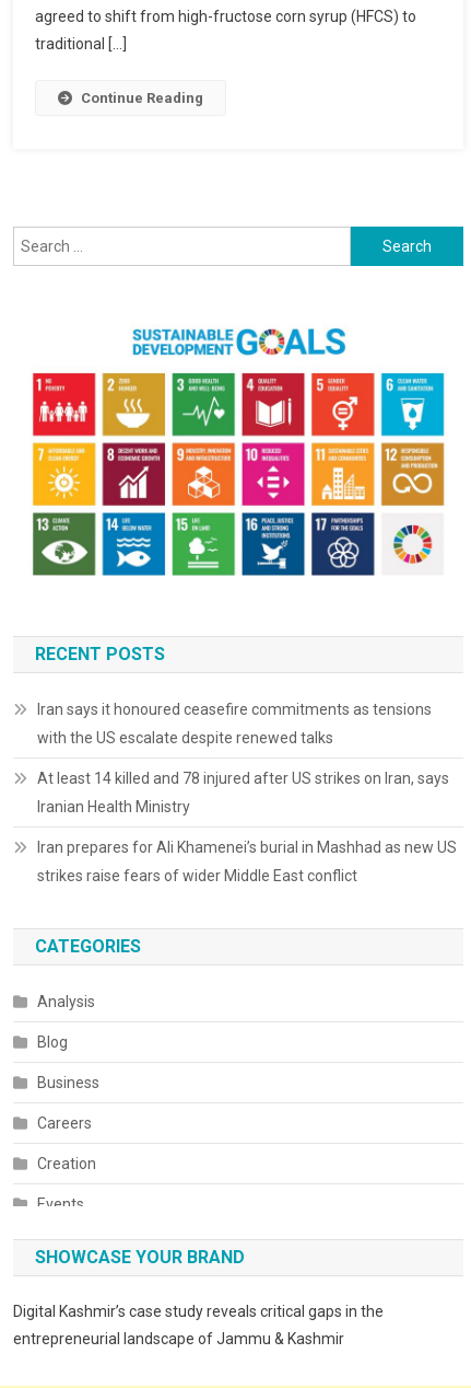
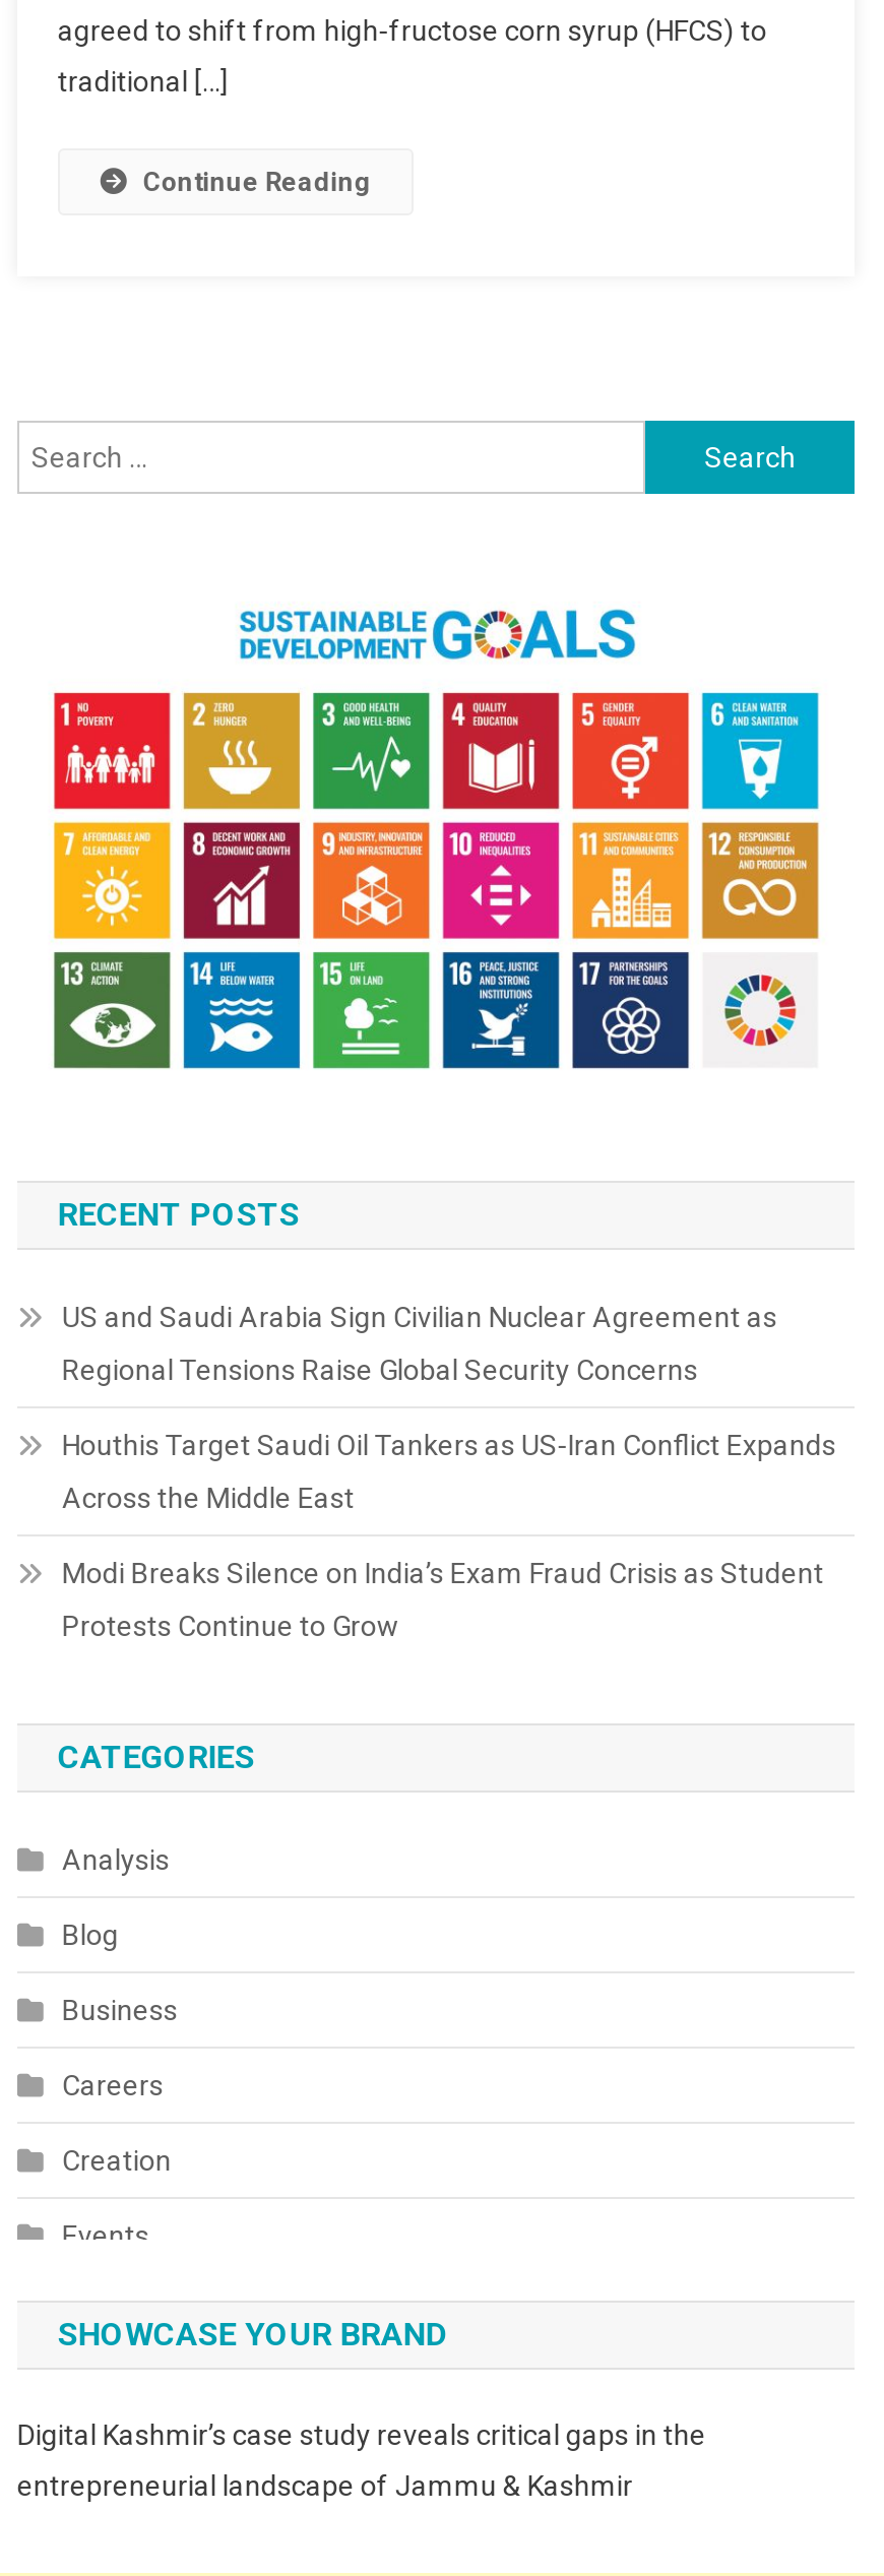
[37,701,432,718] Iran says it honoured ceasefire commitments as tensions -> [62,1301,777,1333] US and Saudi Arabia Sign Civilian Nuclear Agreement as
[37,729,333,747] with the US escalate despite renewed talks -> [62,1354,698,1386] Regional Tensions Raise Global Security Concerns
[37,770,449,787] At least 14 killed and 78 injured after US strikes on Iran, says -> [62,1429,836,1461] Houthis Target Saudi Oil Tankers as US-Iran Conflict Expands
[37,798,190,816] Iranian Health Ministry -> [62,1482,354,1514] Across the Middle East
[37,839,457,856] Iran prepares for Ali Khamenei’s burial in Mashhad as new US -> [62,1557,824,1589] Modi Breaks Silence on India’s Exam Fraud Crisis as Student
[37,867,357,885] strikes raise fears of wider Middle East conflict -> [62,1610,399,1642] Protests Continue to Grow

